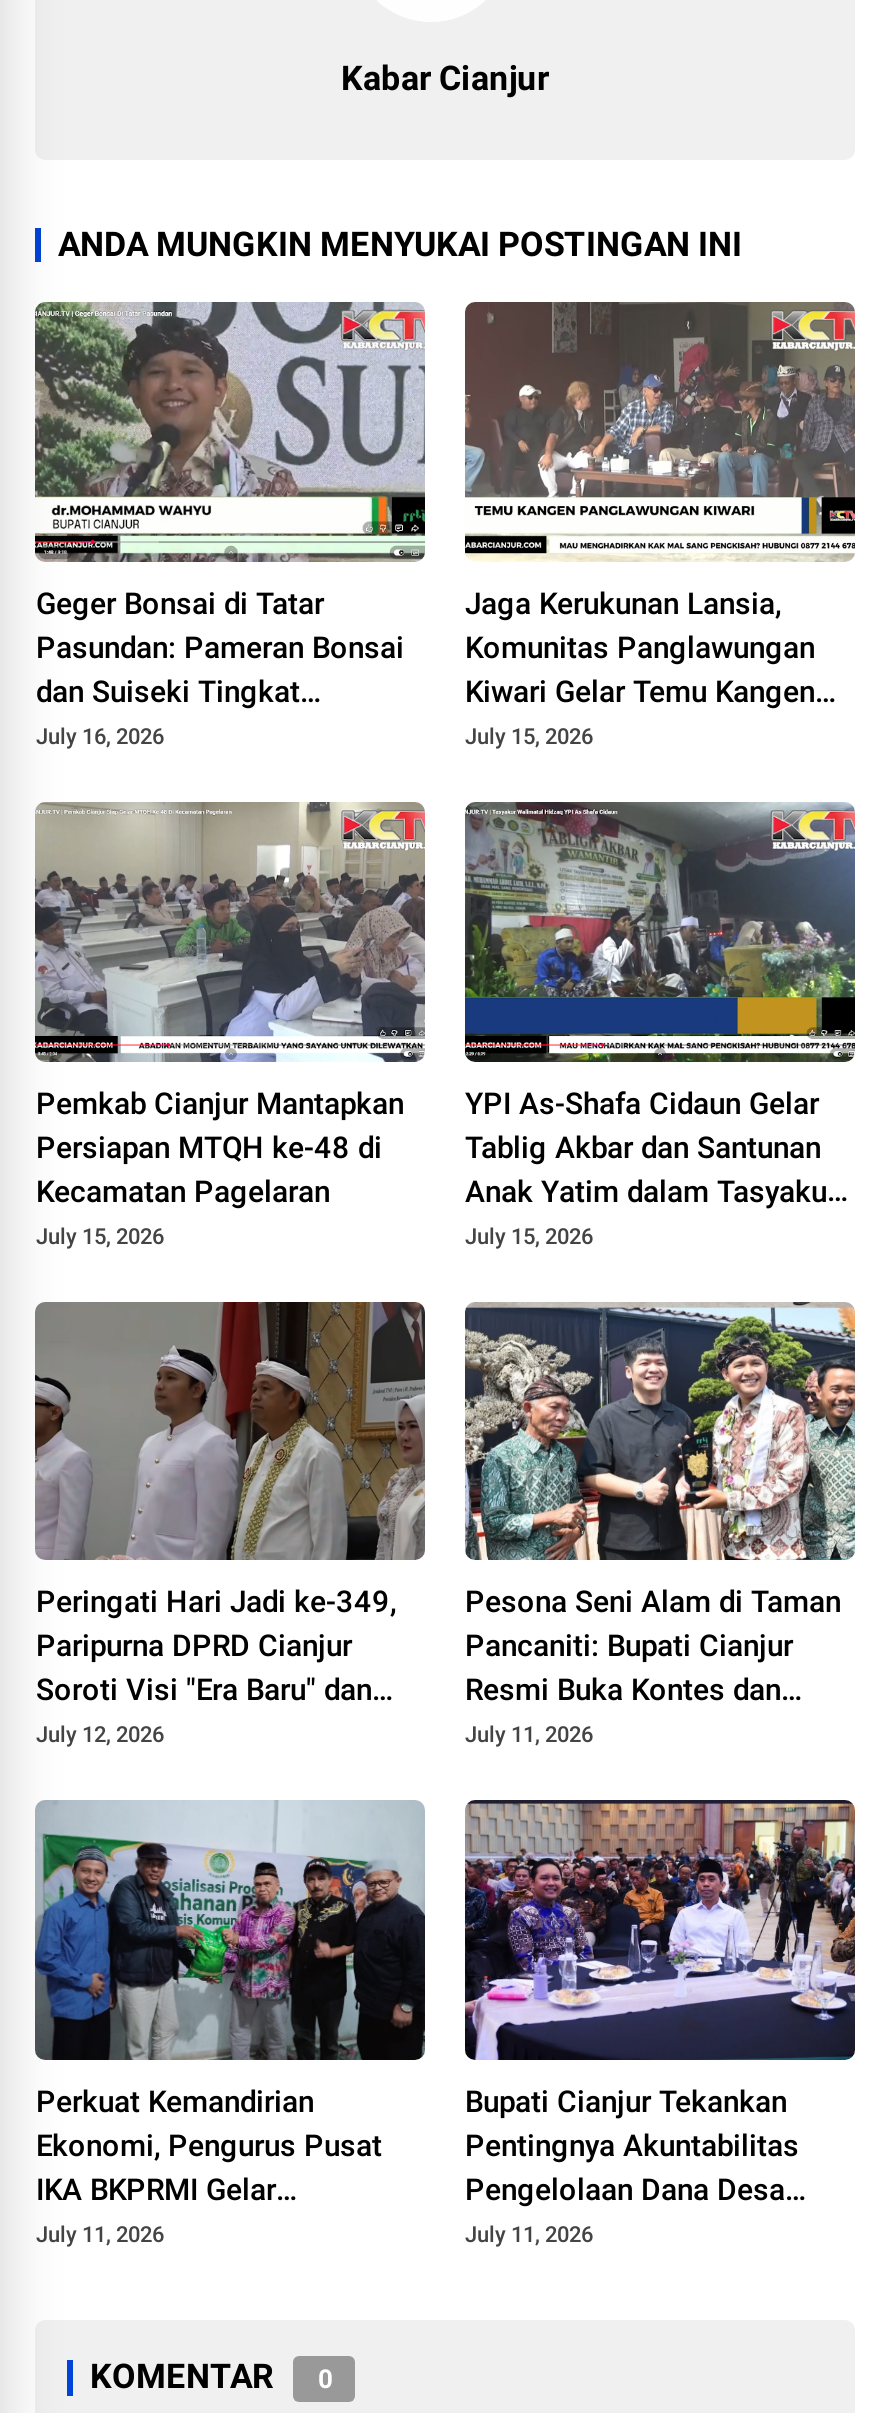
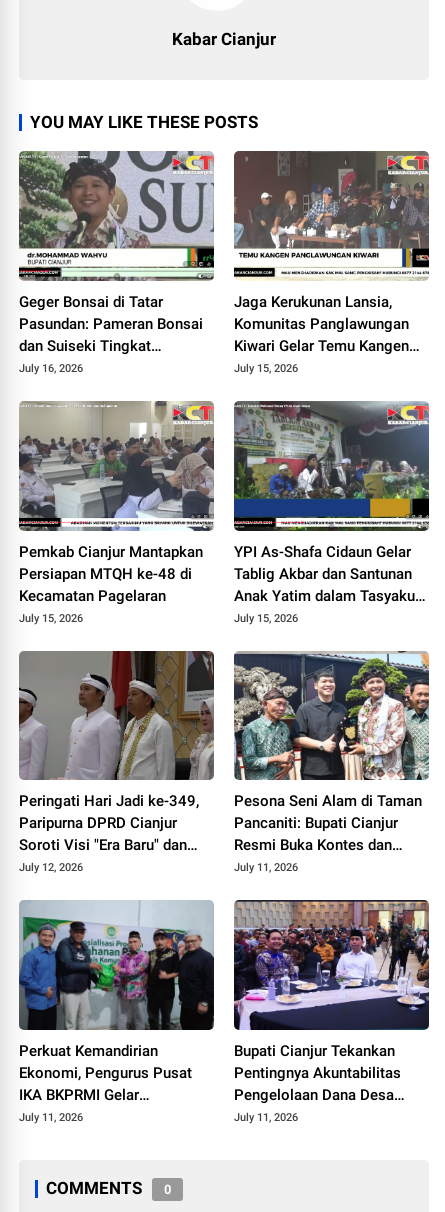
[58,224,742,264] ANDA MUNGKIN MENYUKAI POSTINGAN INI -> [30,112,258,132] YOU MAY LIKE THESE POSTS
[90,2356,274,2396] KOMENTAR -> [46,1178,142,1198] COMMENTS

